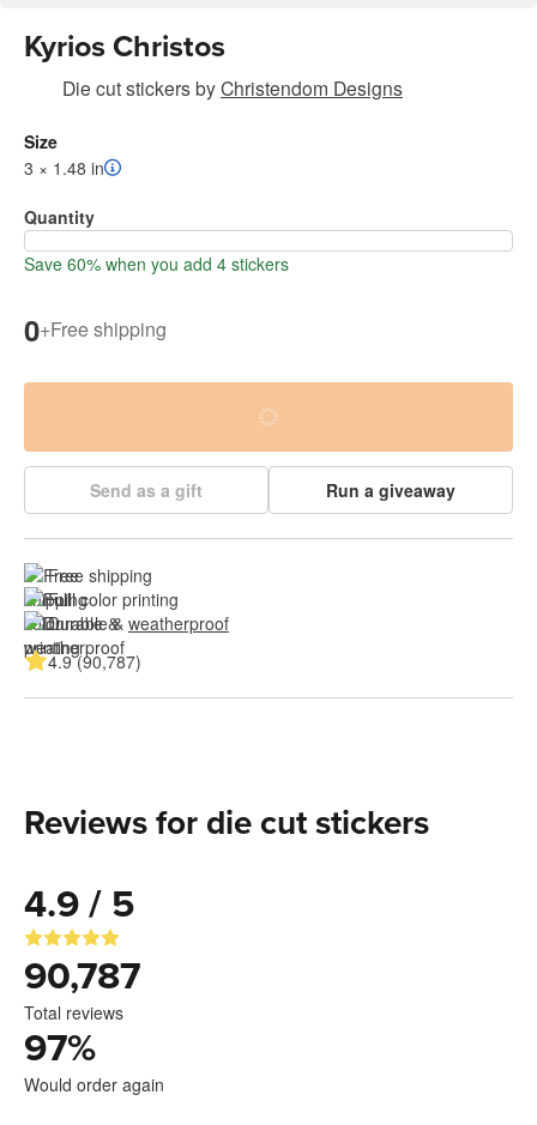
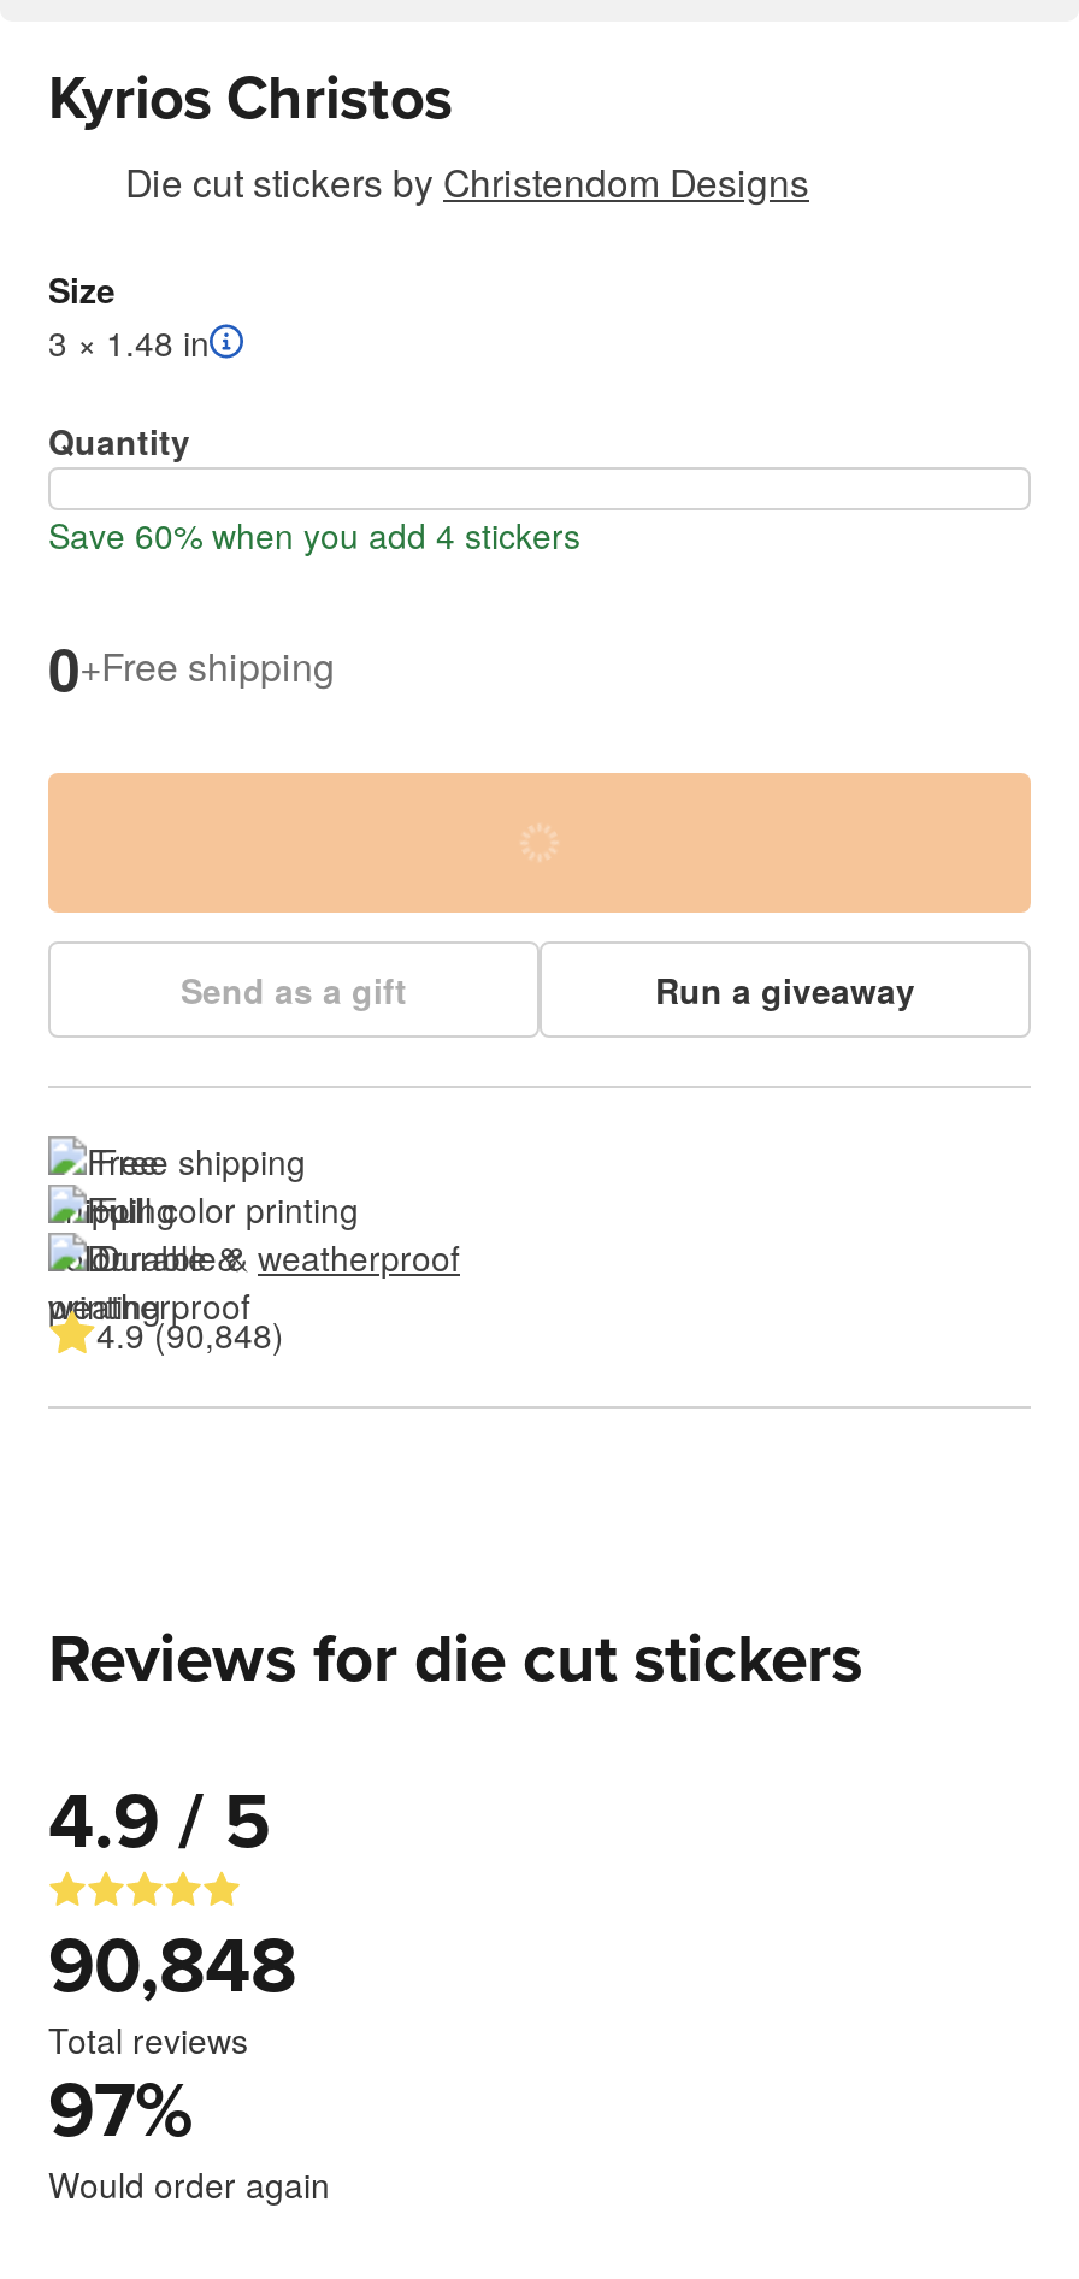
[48,649,141,673] 4.9 (90,787) -> [96,1310,284,1358] 4.9 (90,848)
[24,954,140,999] 90,787 -> [48,1921,296,2013] 90,848

